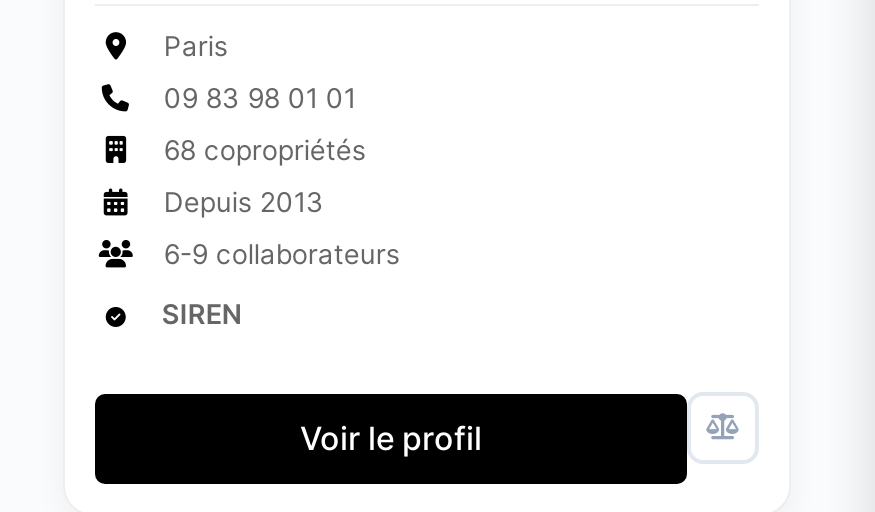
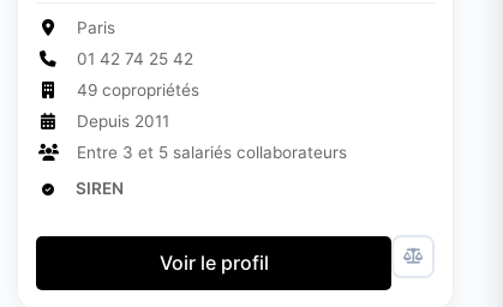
[156,82,356,114] 09 83 98 01 01 -> [73,49,194,68] 01 42 74 25 42
[156,134,366,166] 68 copropriétés -> [73,80,200,100] 49 copropriétés
[156,186,324,218] Depuis 2013 -> [73,112,170,131] Depuis 2011
[156,238,400,270] 6-9 collaborateurs -> [73,143,347,162] Entre 3 et 5 salariés collaborateurs

